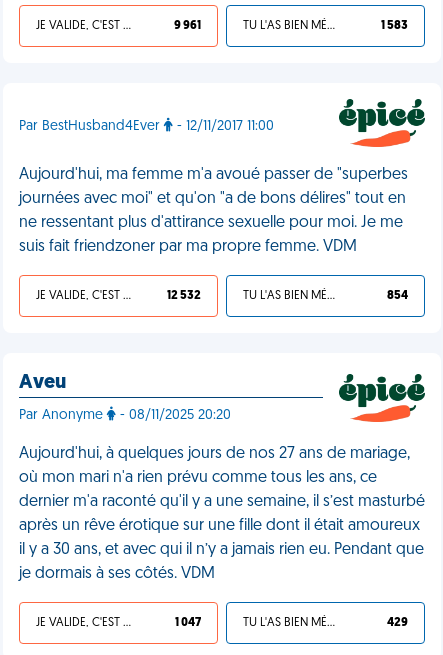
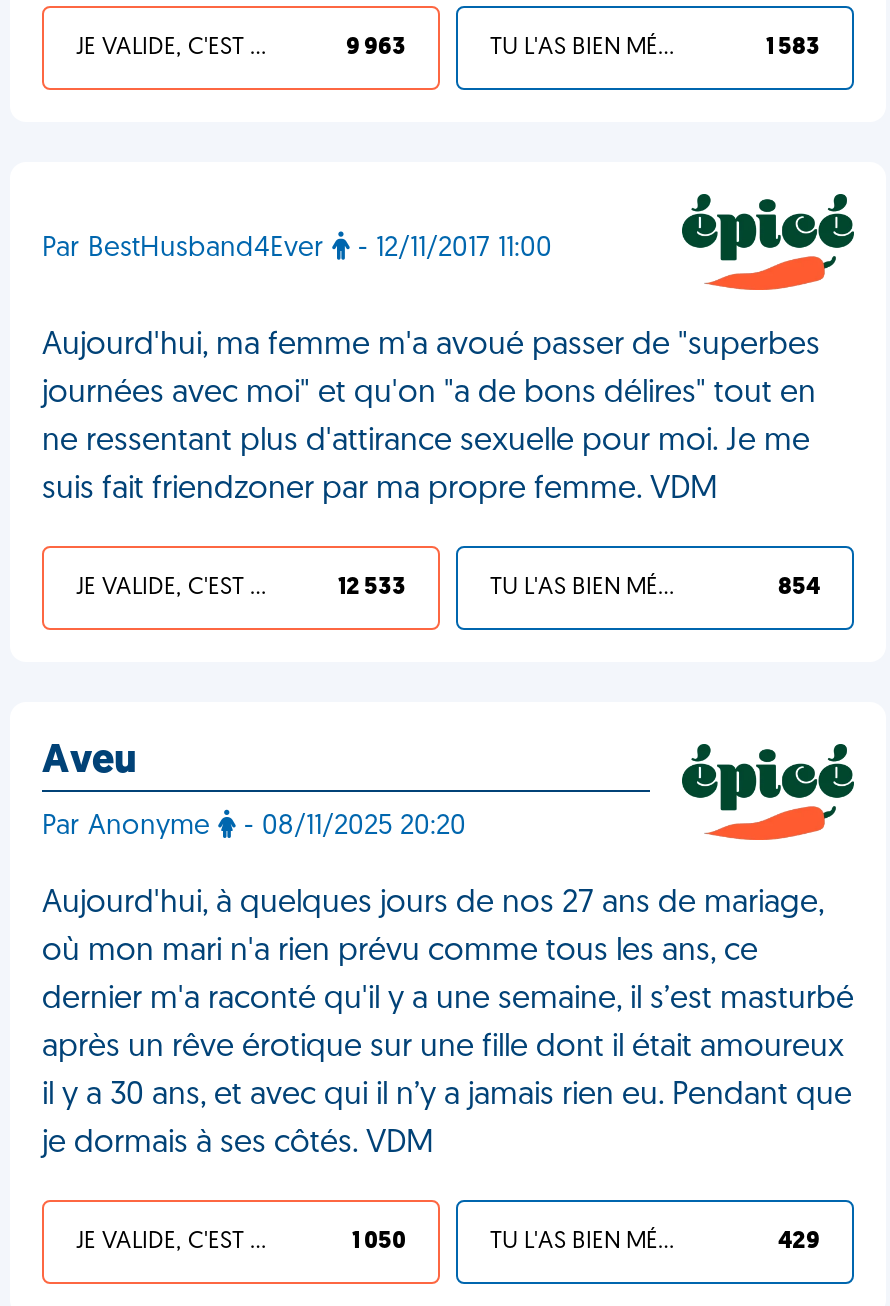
[174,20,201,32] 9 961 -> [346,36,406,60] 9 963
[167,290,201,302] 12 532 -> [338,576,406,600] 12 533
[175,617,201,629] 1 047 -> [352,1230,406,1254] 1 050

